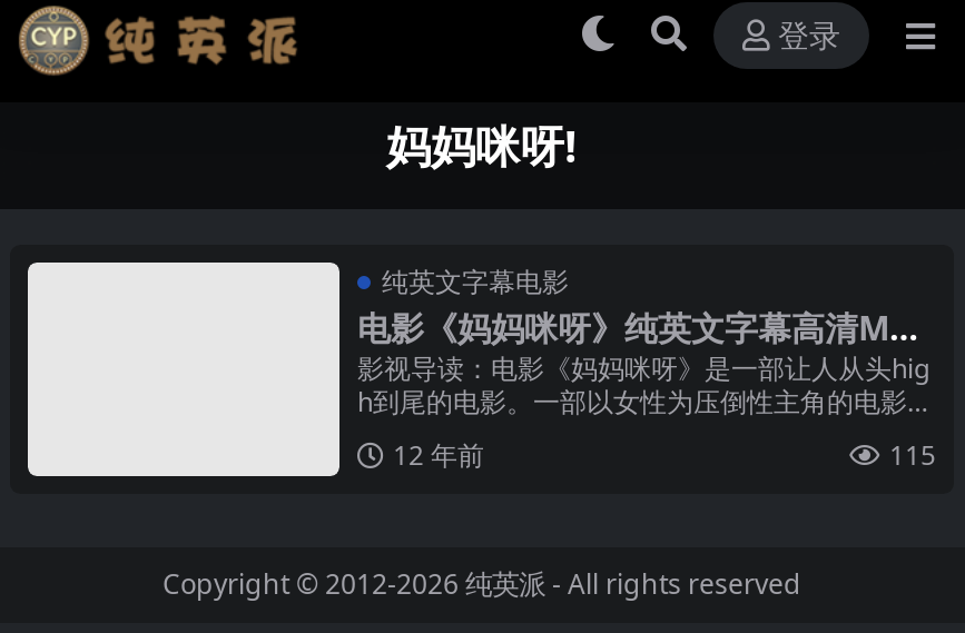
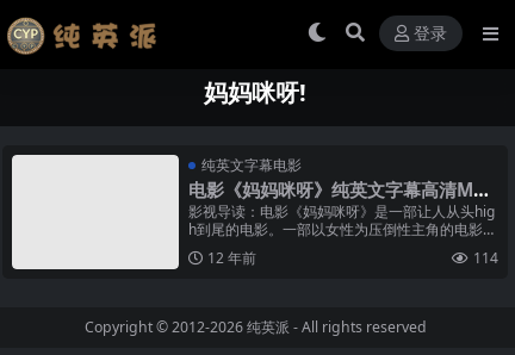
[889,436,936,474] 115 -> [473,248,498,268] 114

